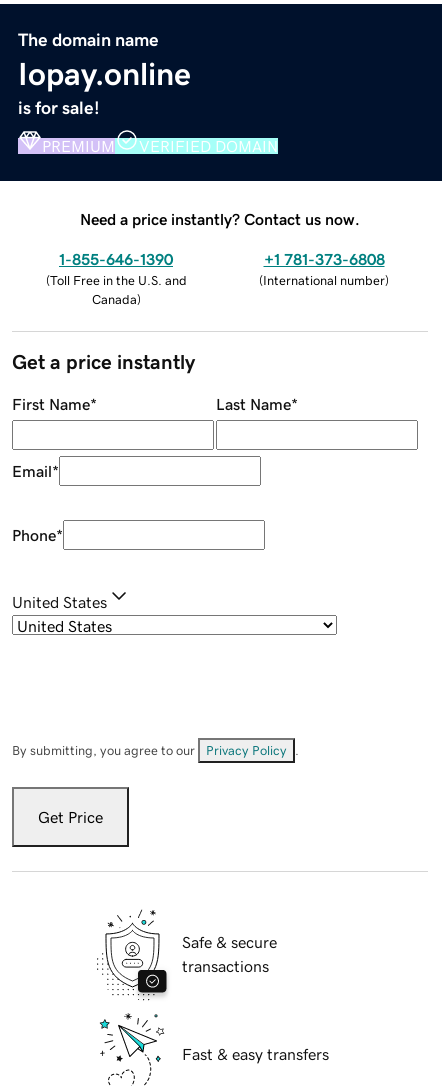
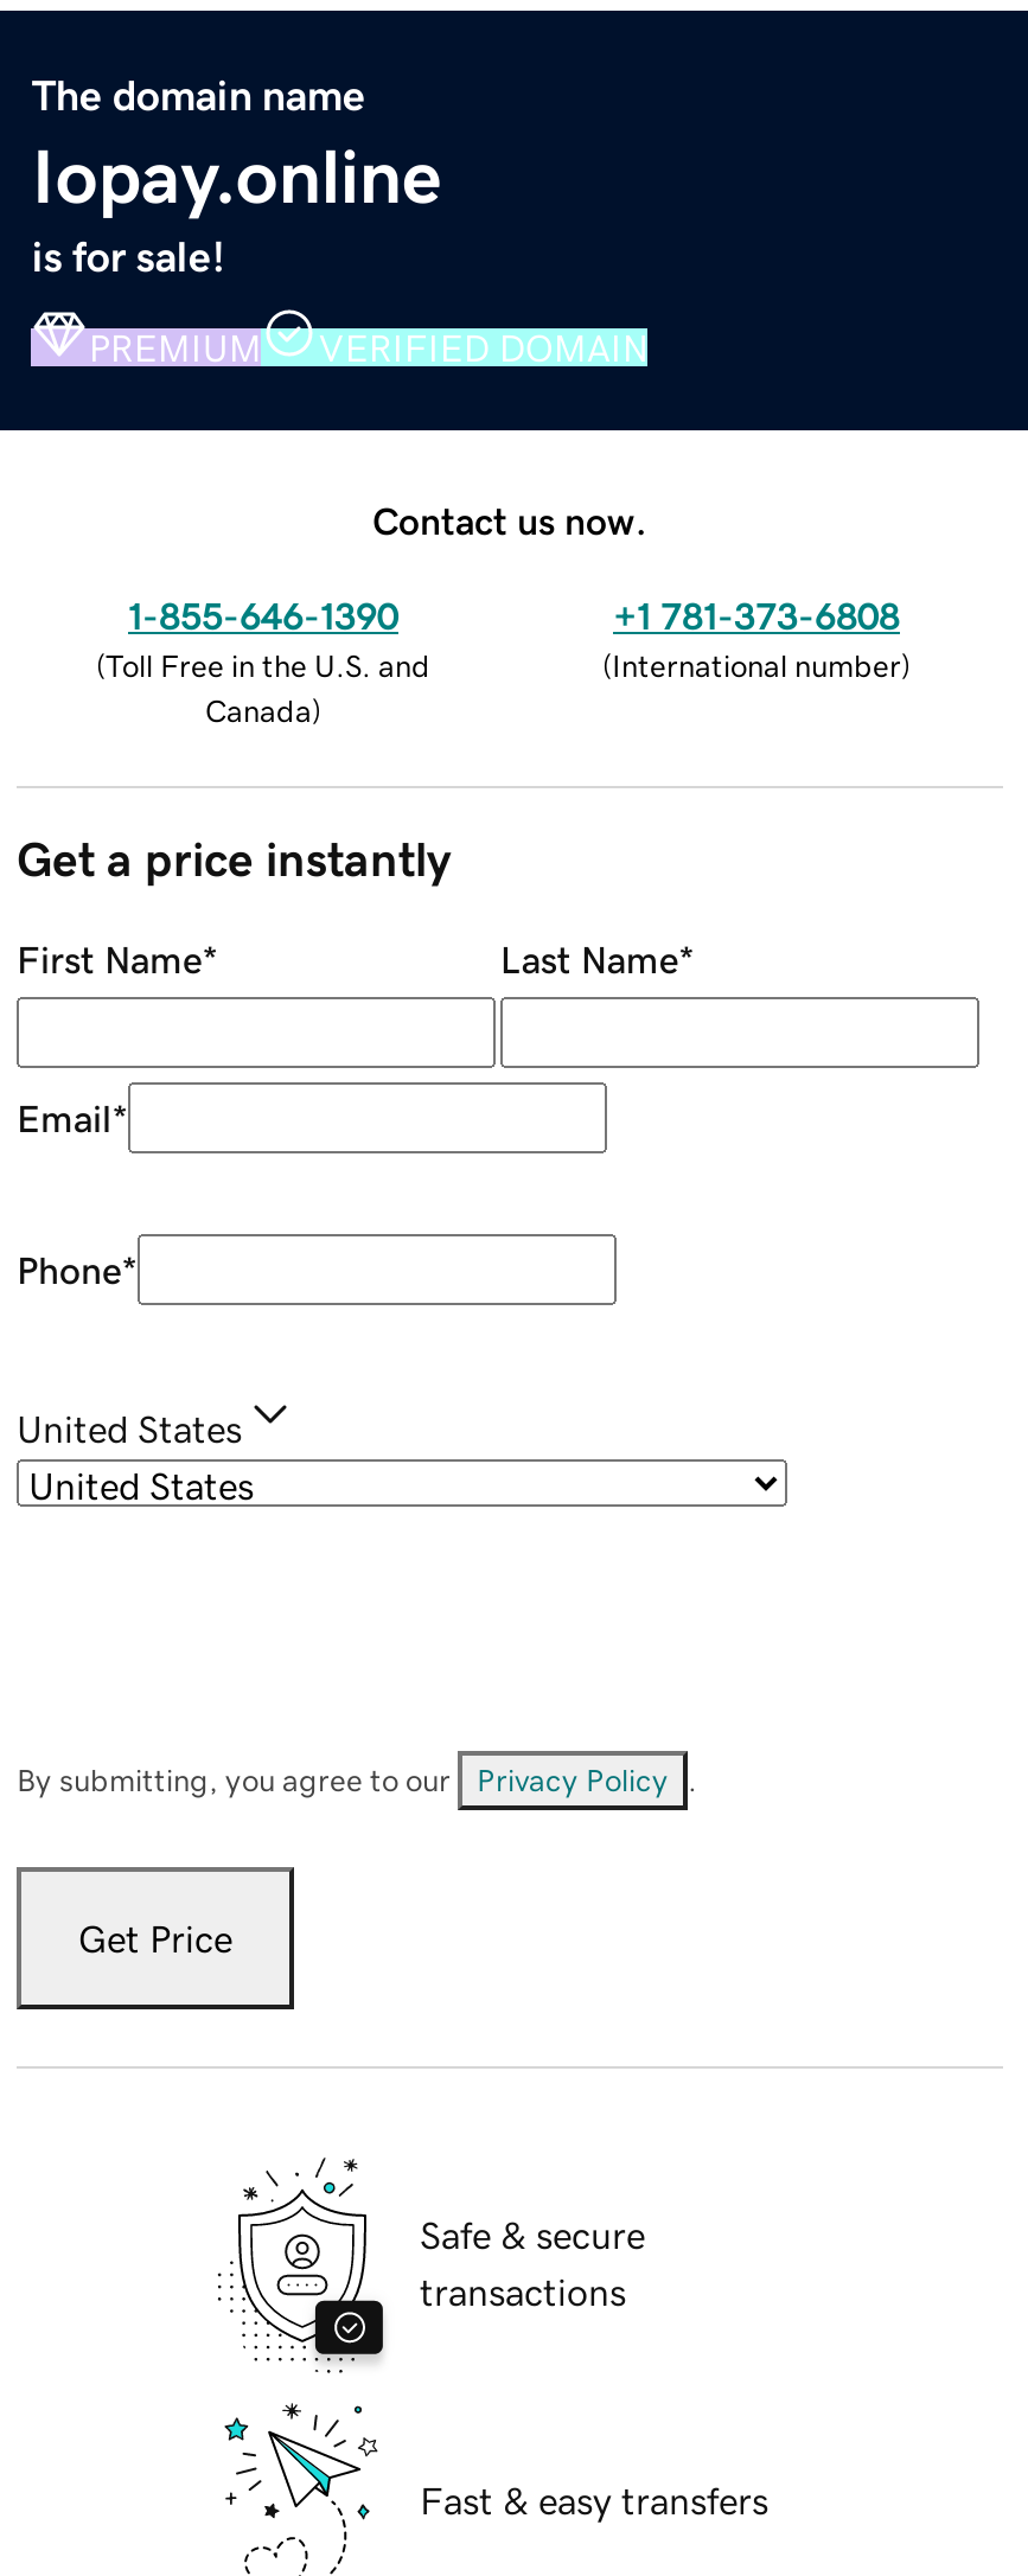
[80,211,360,227] Need a price instantly? Contact us now. -> [372,501,647,538] Contact us now.

